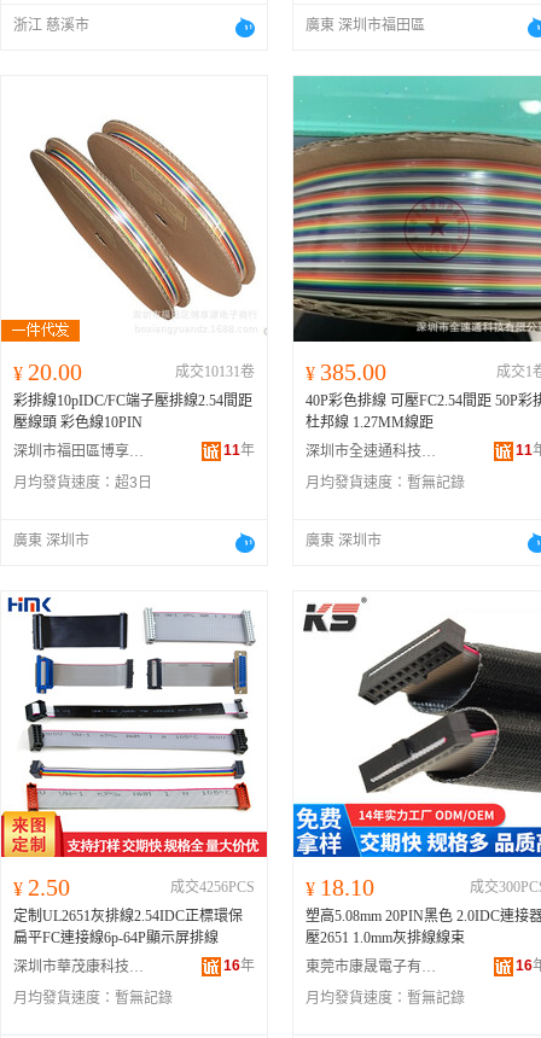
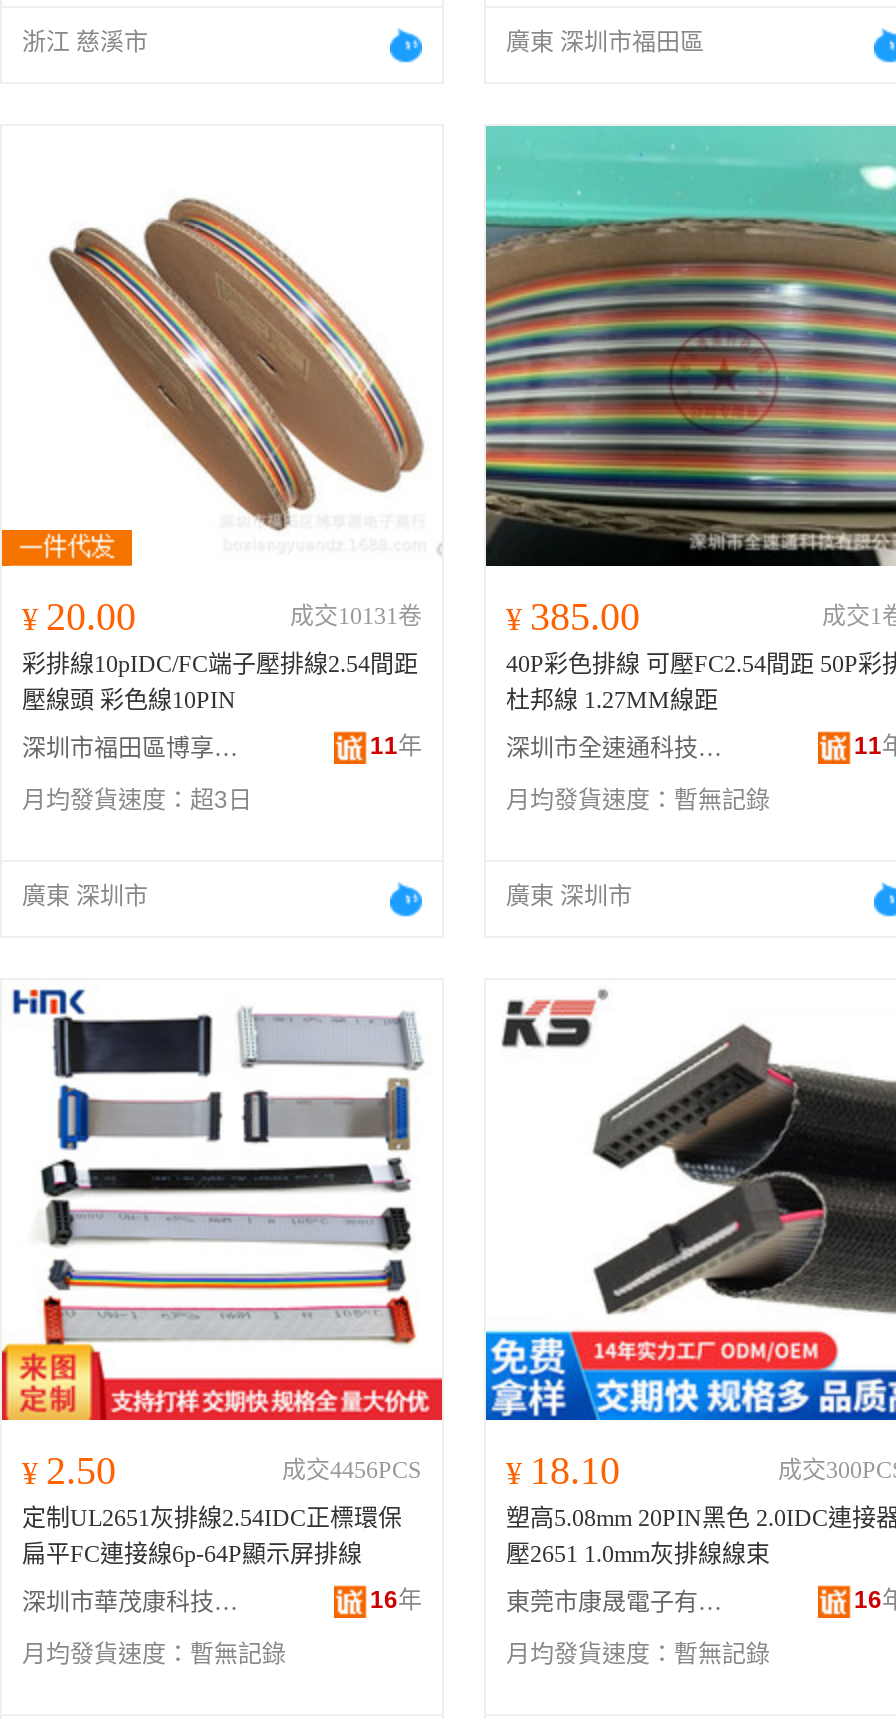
[170,879,255,896] 成交4256PCS -> [282,1456,422,1484] 成交4456PCS

